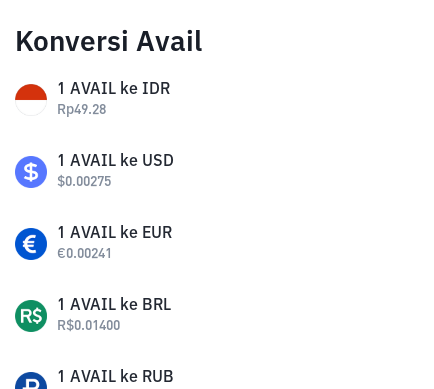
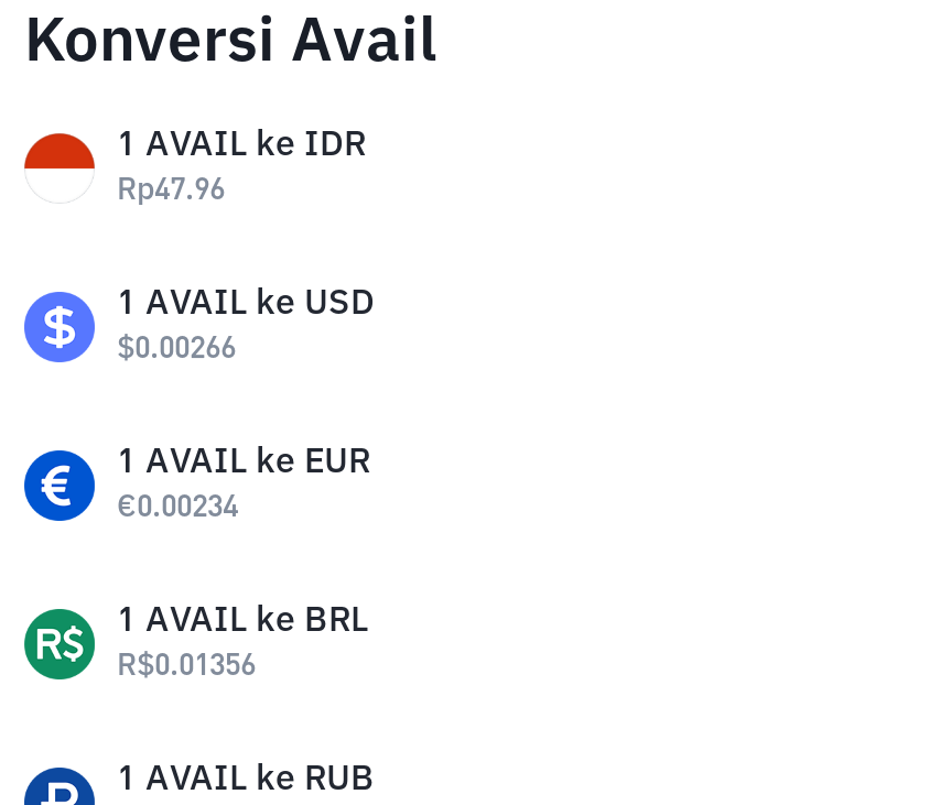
[57,103,106,117] Rp49.28 -> [117,175,225,206] Rp47.96
[57,175,111,189] $0.00275 -> [117,334,236,365] $0.00266
[57,247,112,261] €0.00241 -> [117,492,238,523] €0.00234
[57,319,120,333] R$0.01400 -> [117,651,256,682] R$0.01356

